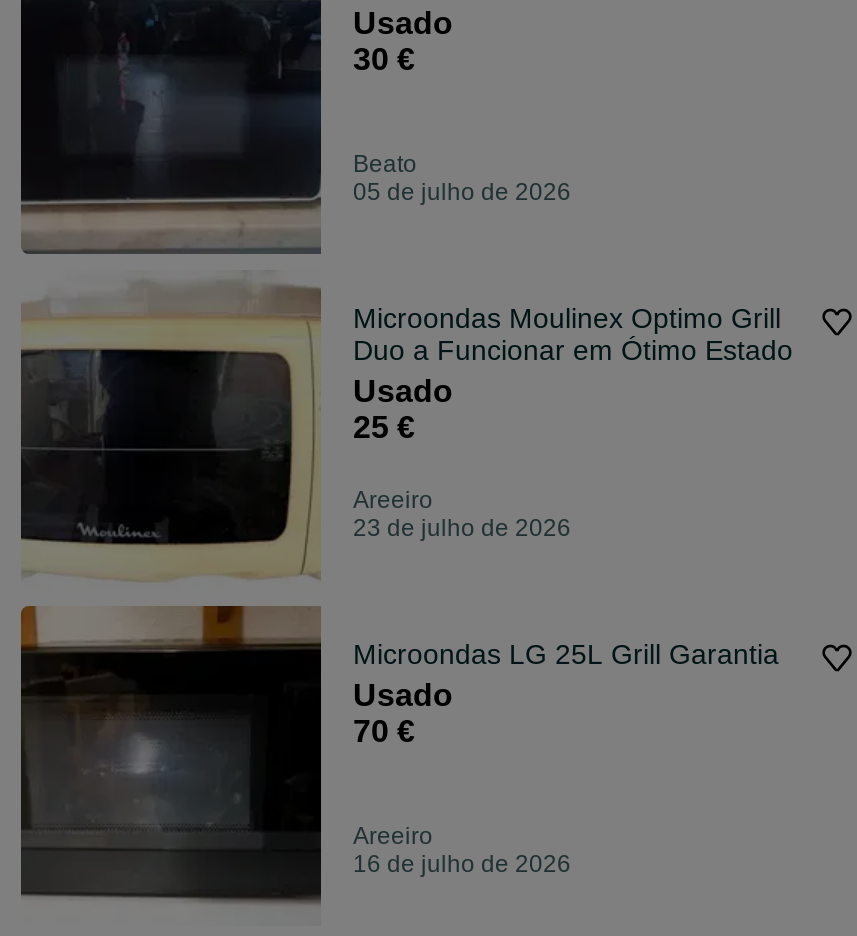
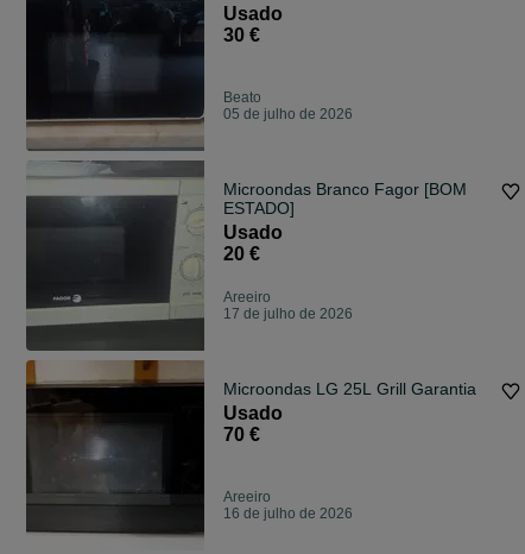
[19,270,793,590] [image] | Microondas Moulinex Optimo Grill | Duo a Funcionar em Ótimo Estado -> [25,159,467,352] [image] | Microondas Branco Fagor [BOM | ESTADO]
[353,411,415,445] 25 € -> [223,244,260,264] 20 €
[353,515,571,543] 23 de julho de 2026 -> [223,306,353,323] 17 de julho de 2026

